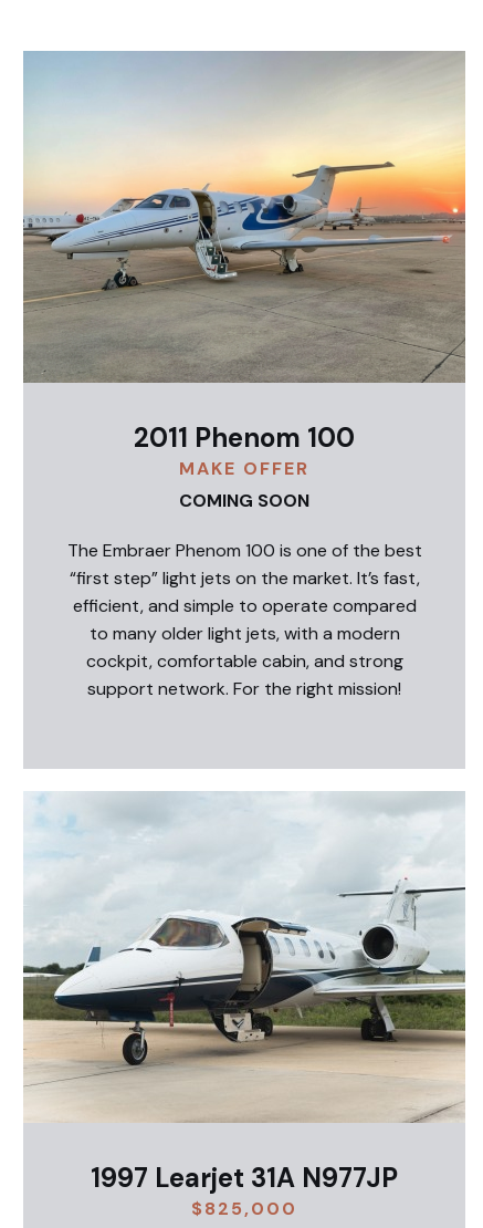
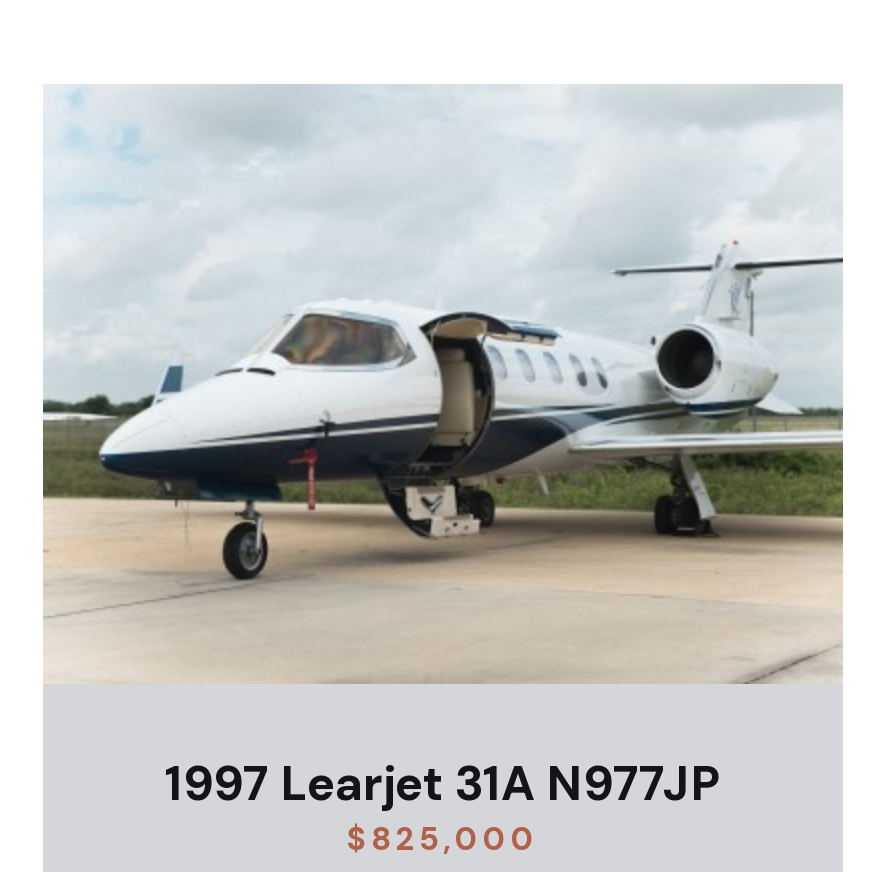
[23,51,466,701] [image] | 2011 Phenom 100 | MAKE OFFER | COMING SOON | The Embraer Phenom 100 is one of the best | “first step” light jets on the market. It’s fast, | efficient, and simple to operate compared | to many older light jets, with a modern | cockpit, comfortable cabin, and strong | support network. For the right mission! -> none

